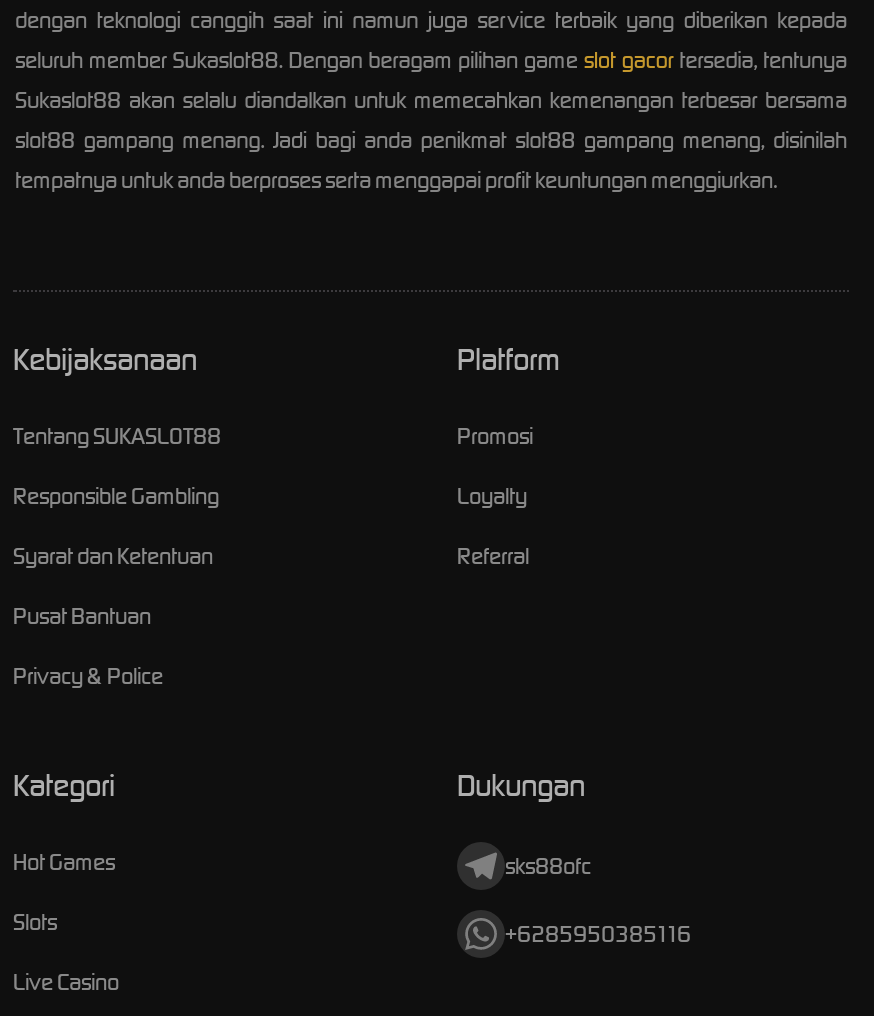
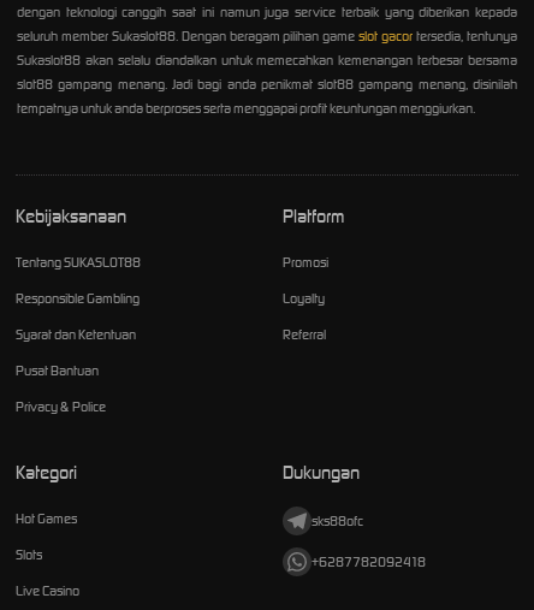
[505,920,691,948] +6285950385116 -> [311,553,426,570] +6287782092418

